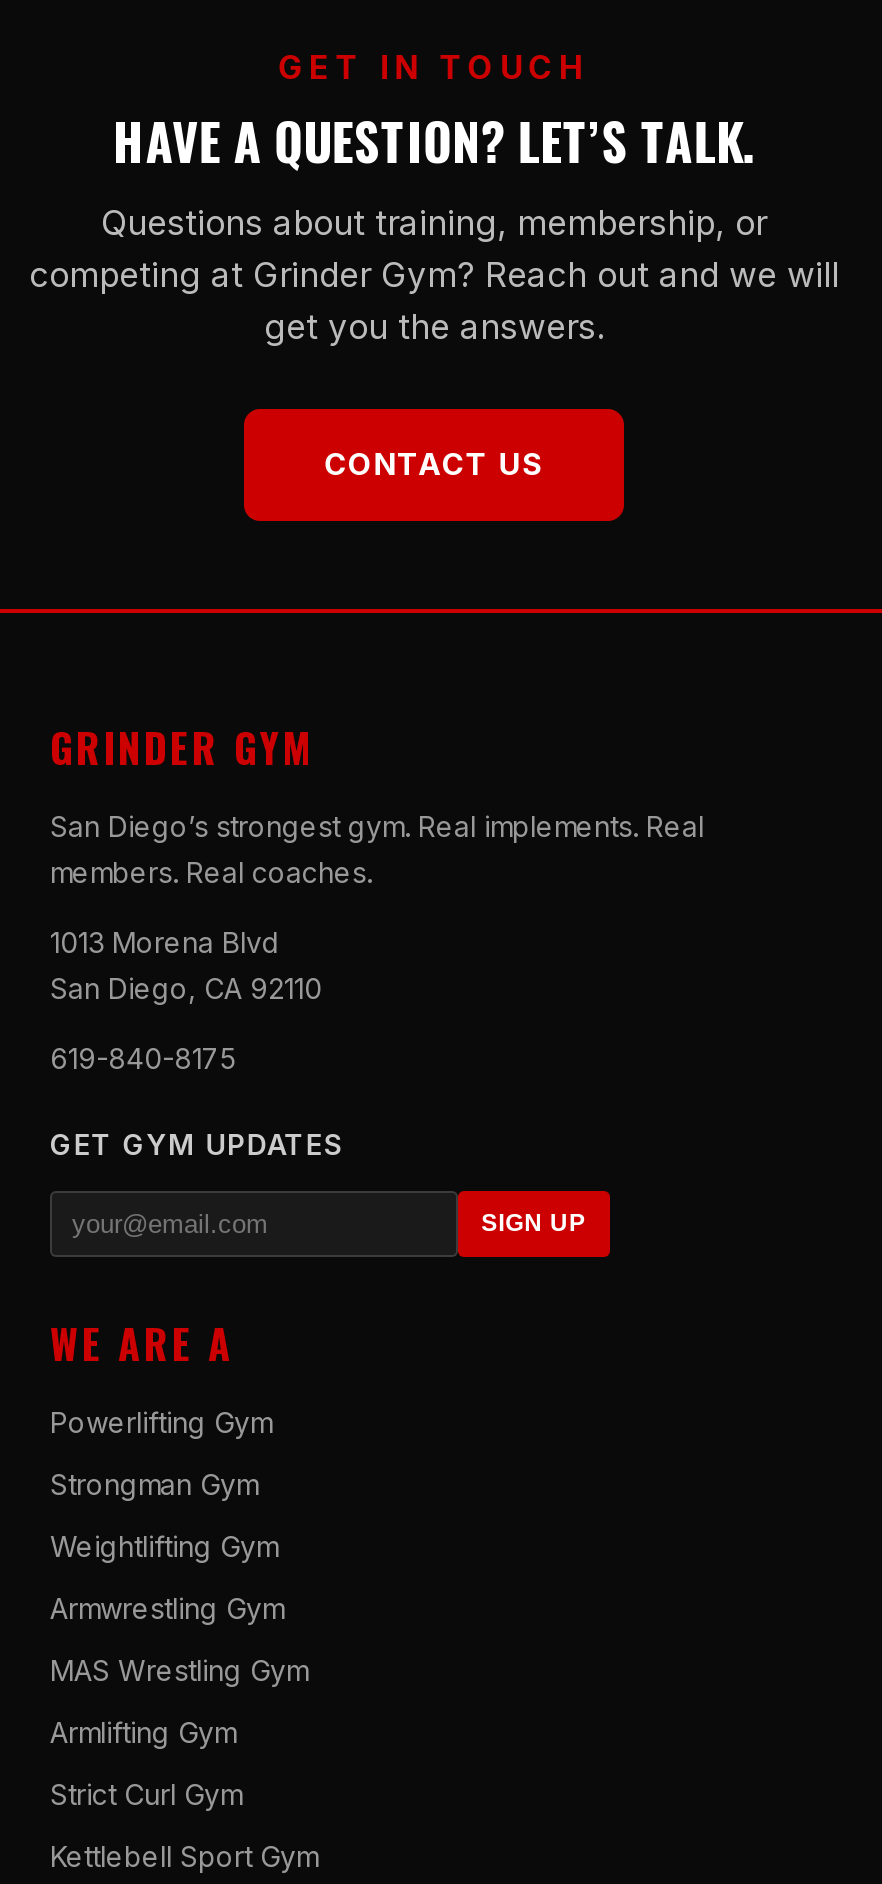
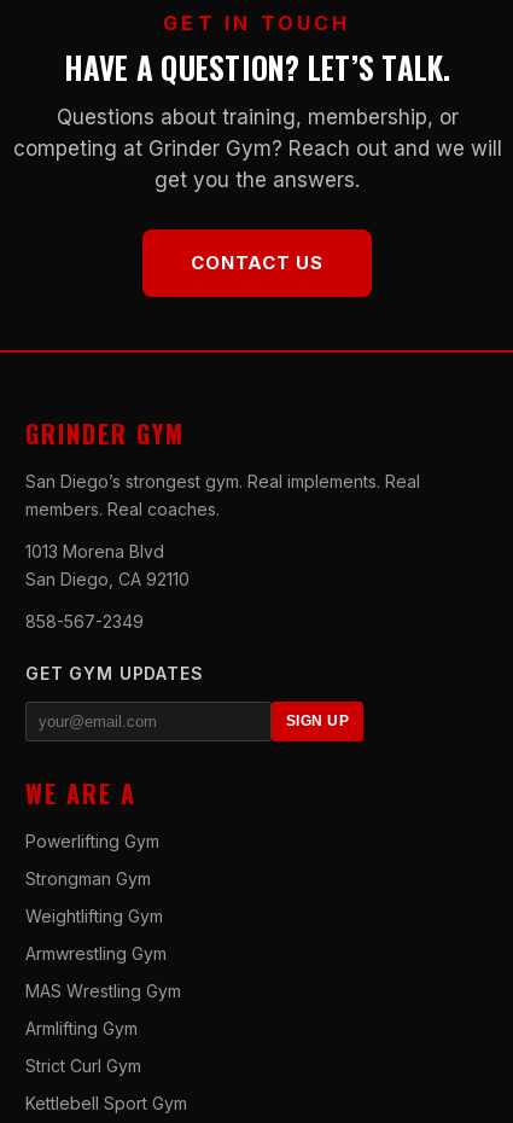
[50,1040,236,1074] 619-840-8175 -> [25,610,144,631] 858-567-2349

